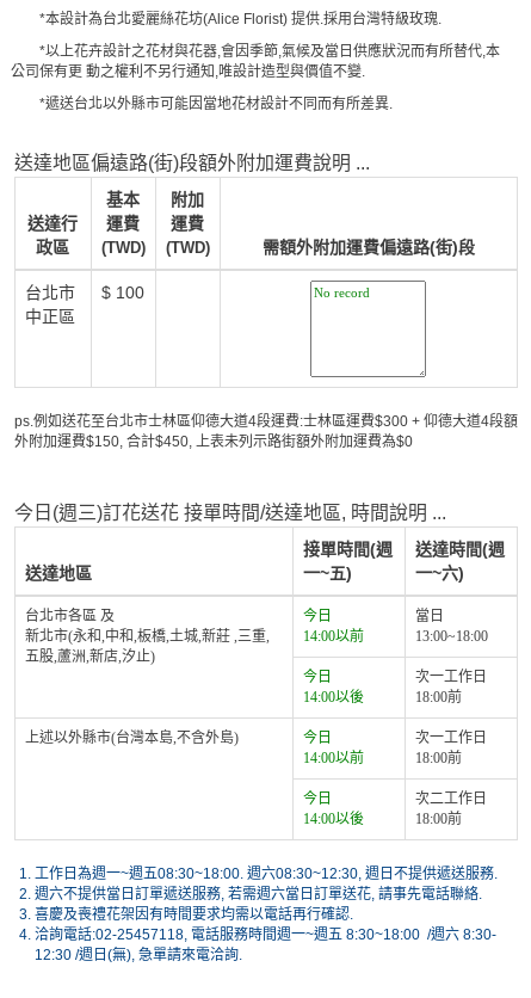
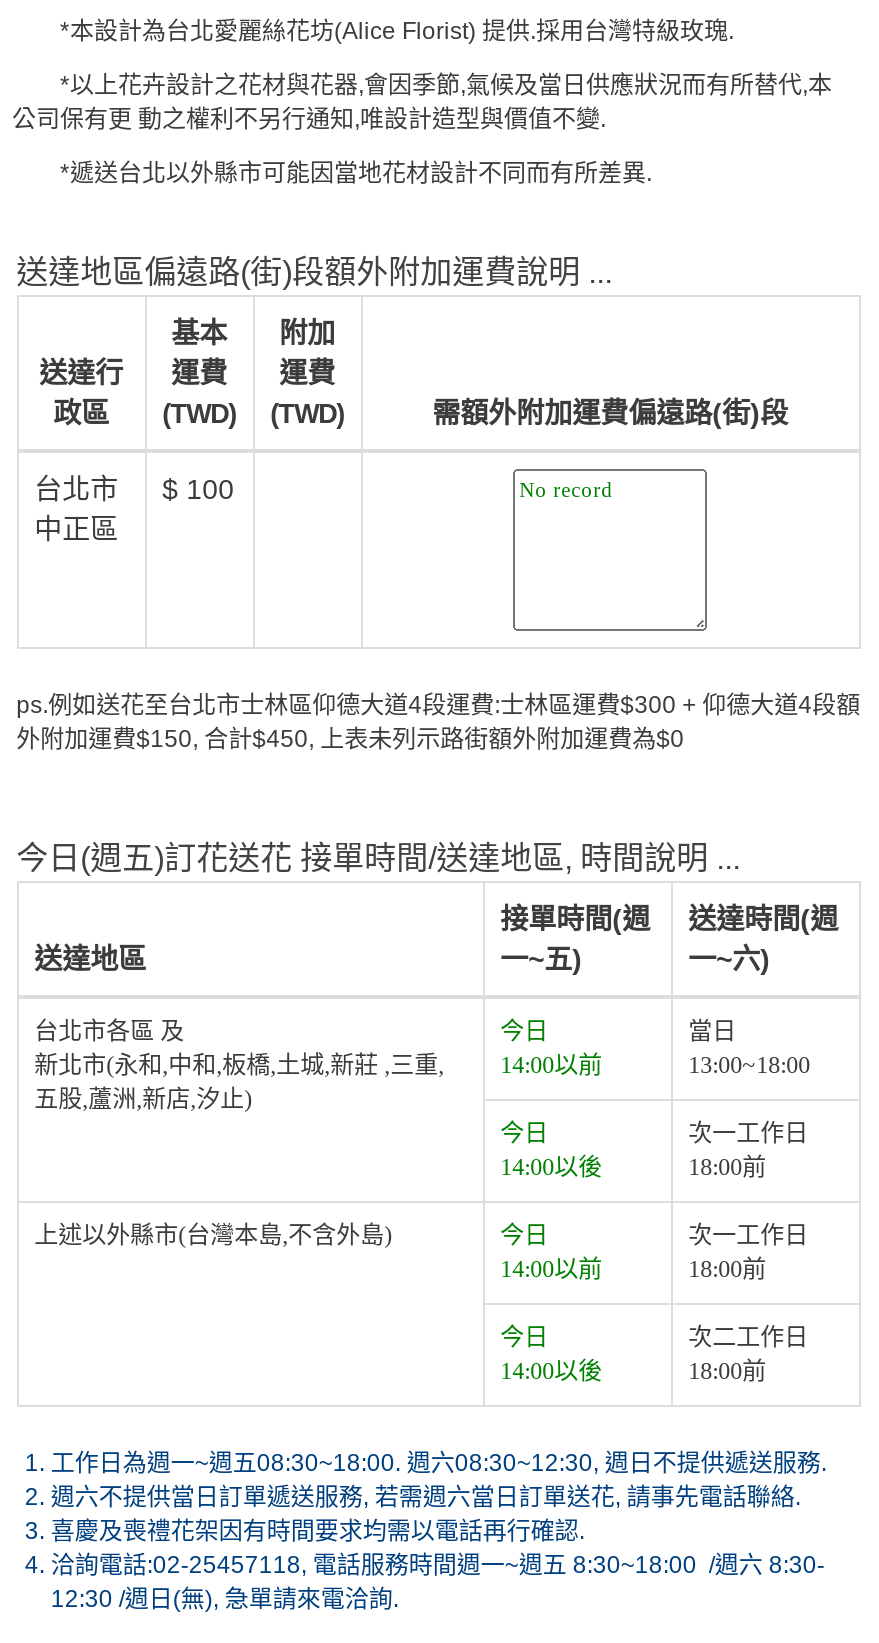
[14,503,446,523] 今日(週三)訂花送花 接單時間/送達地區, 時間說明 ... -> [16,841,740,875] 今日(週五)訂花送花 接單時間/送達地區, 時間說明 ...

